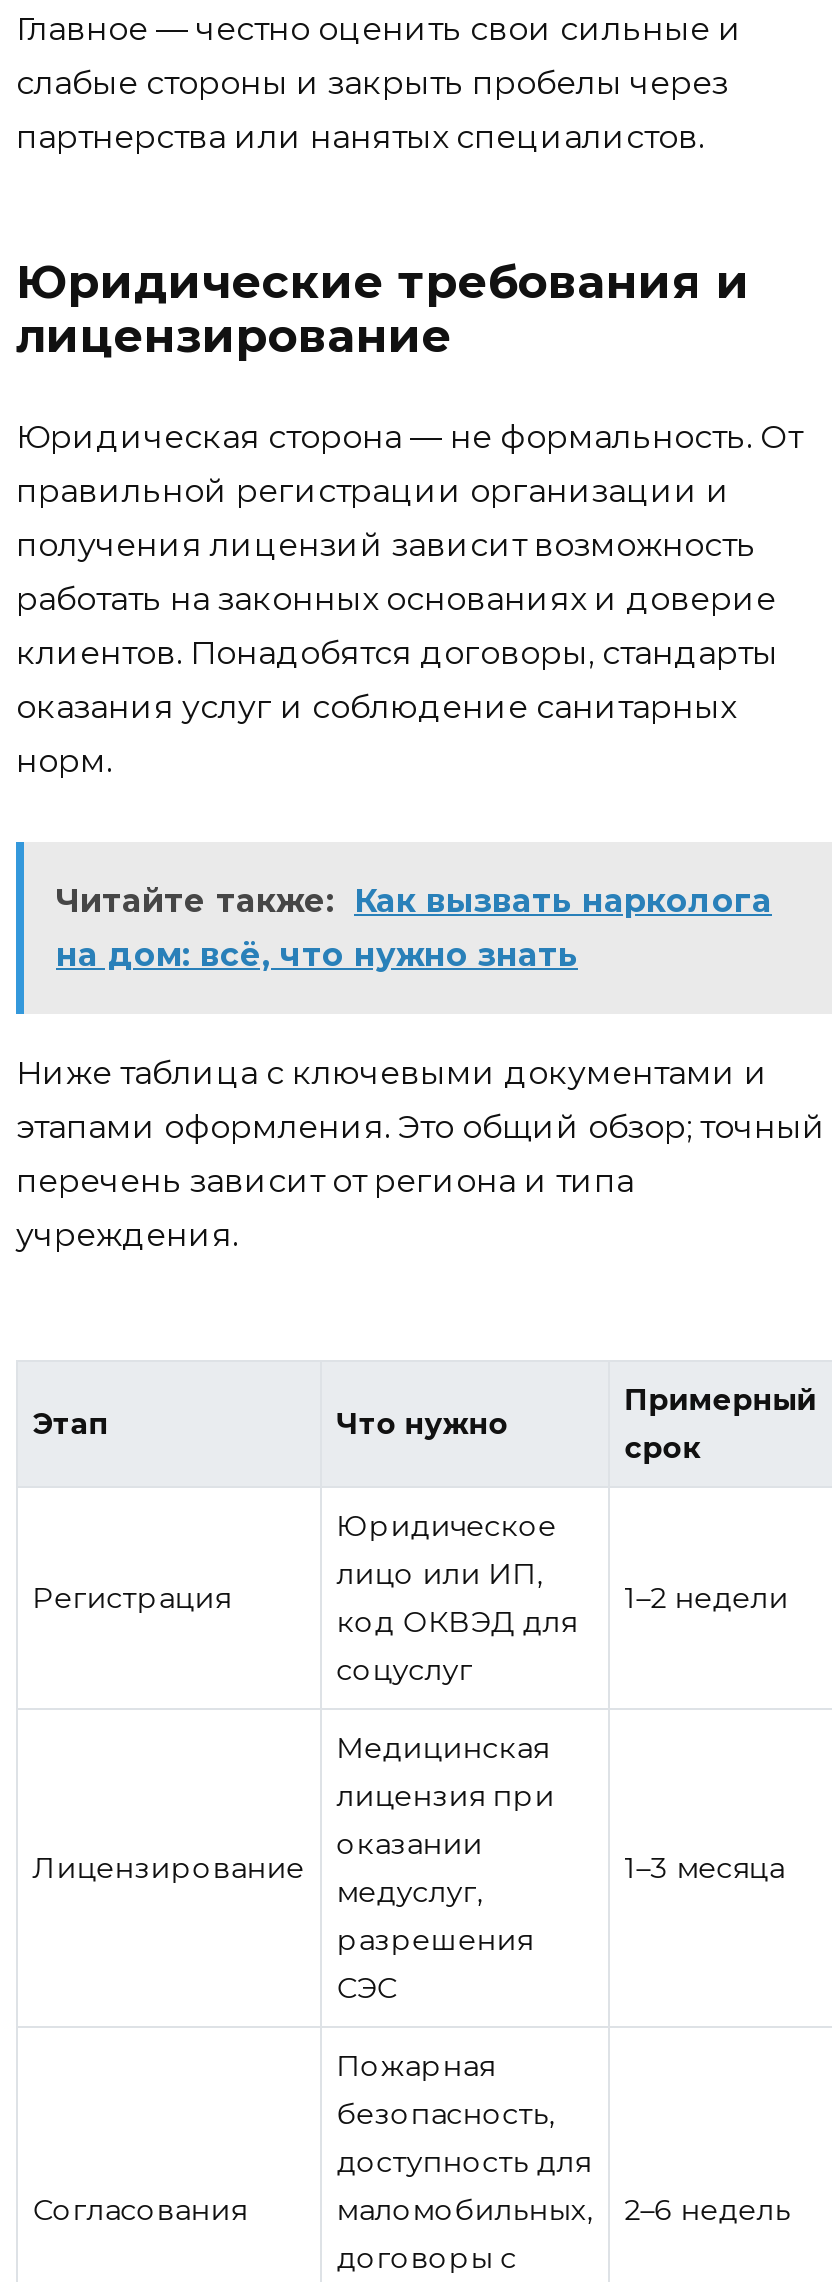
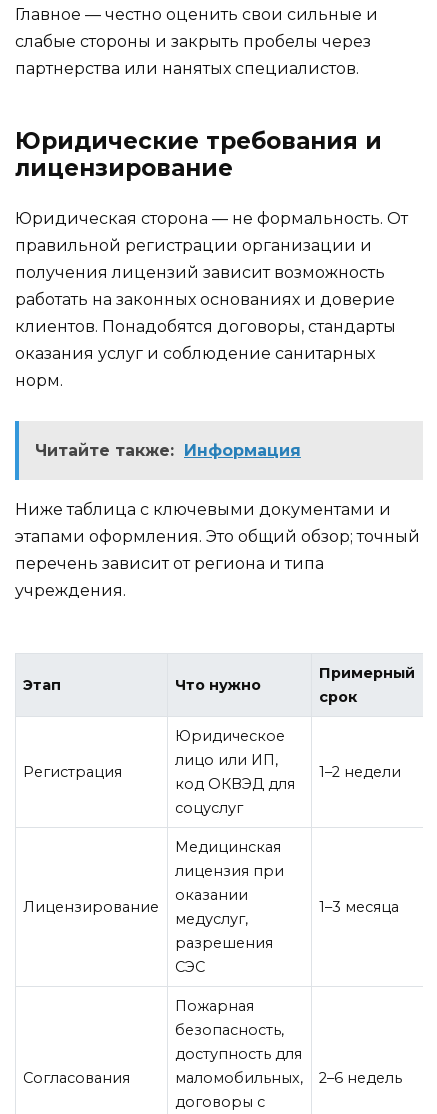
[56,882,772,974] Читайте также: Как вызвать нарколога | на дом: всё, что нужно знать -> [35,441,301,460] Читайте также: Информация

